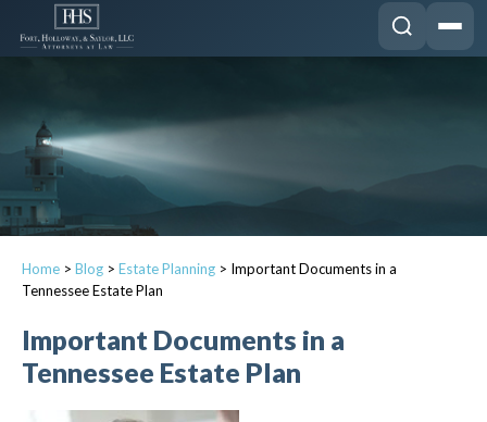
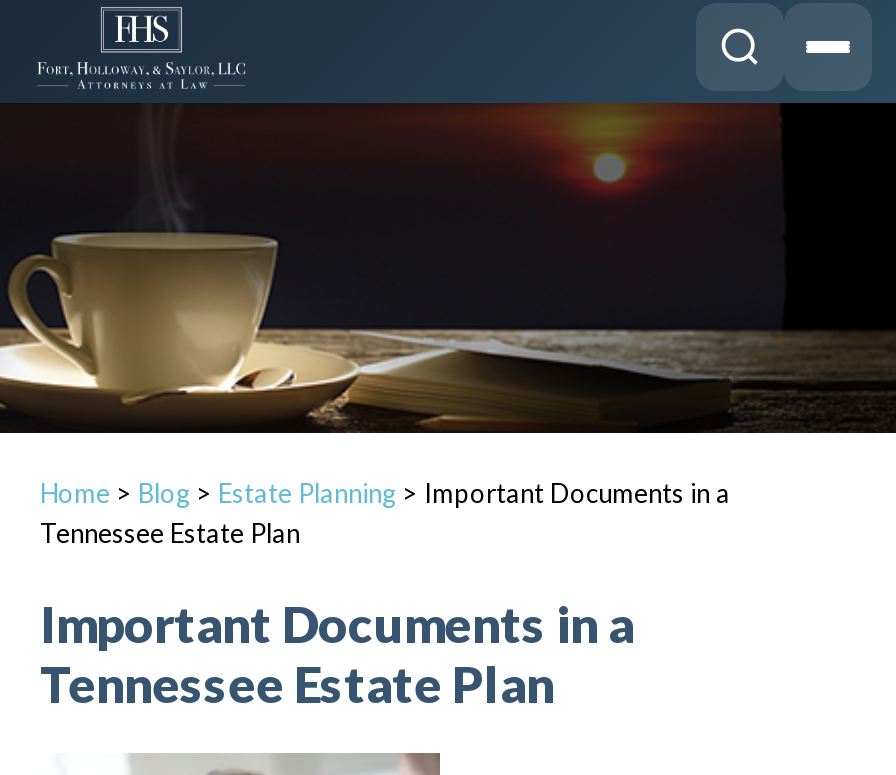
[3,57,484,236] [image] -> [6,103,890,433] [image]

